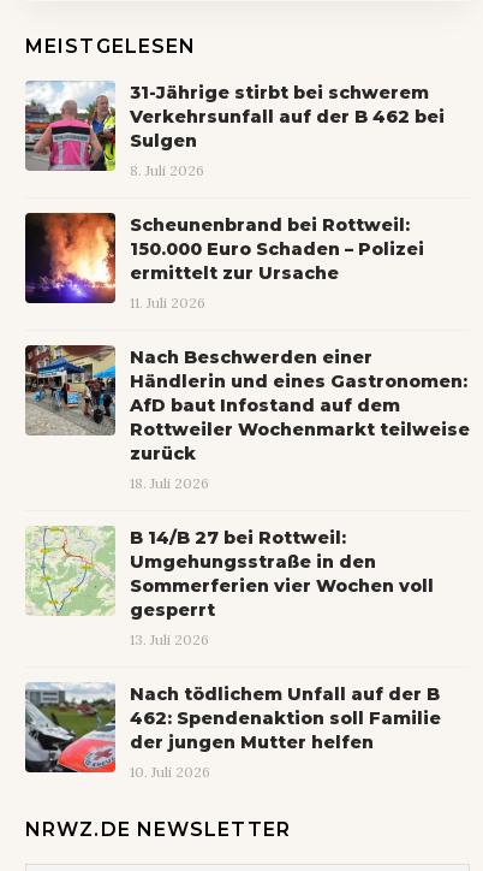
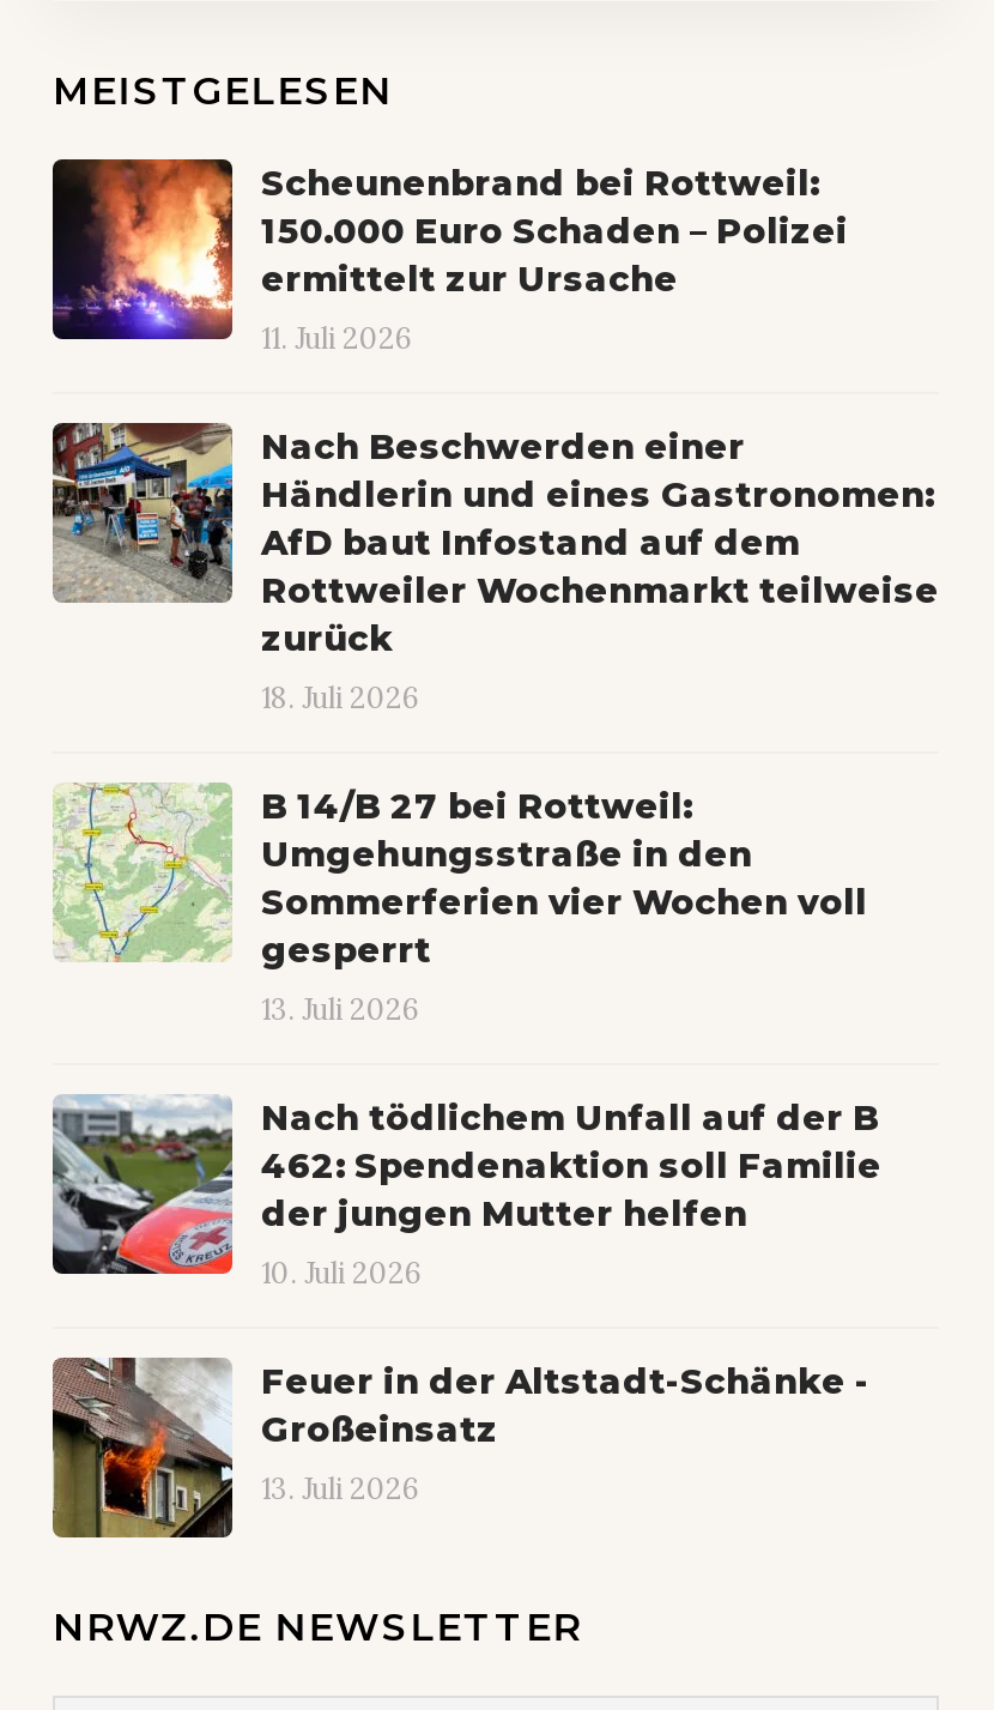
[24,81,445,179] [image] | 31-Jährige stirbt bei schwerem | Verkehrsunfall auf der B 462 bei | Sulgen | 8. Juli 2026 -> none
moved [24,211,470,780] -> [50,156,939,1291]: [image] | Scheunenbrand bei Rottweil: | 150.000 Euro Schaden – Polizei | ... | der jungen Mutter helfen | 10. Juli 2026
none -> [50,1354,869,1541] [image] | Feuer in der Altstadt-Schänke - | Großeinsatz | 13. Juli 2026

